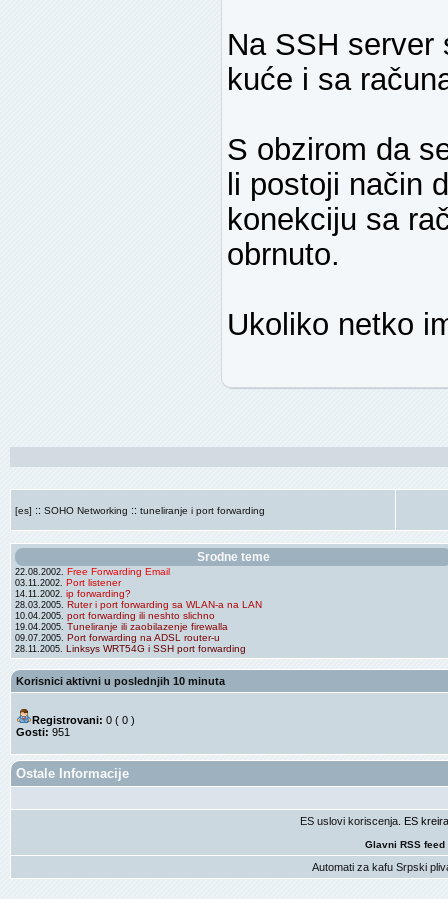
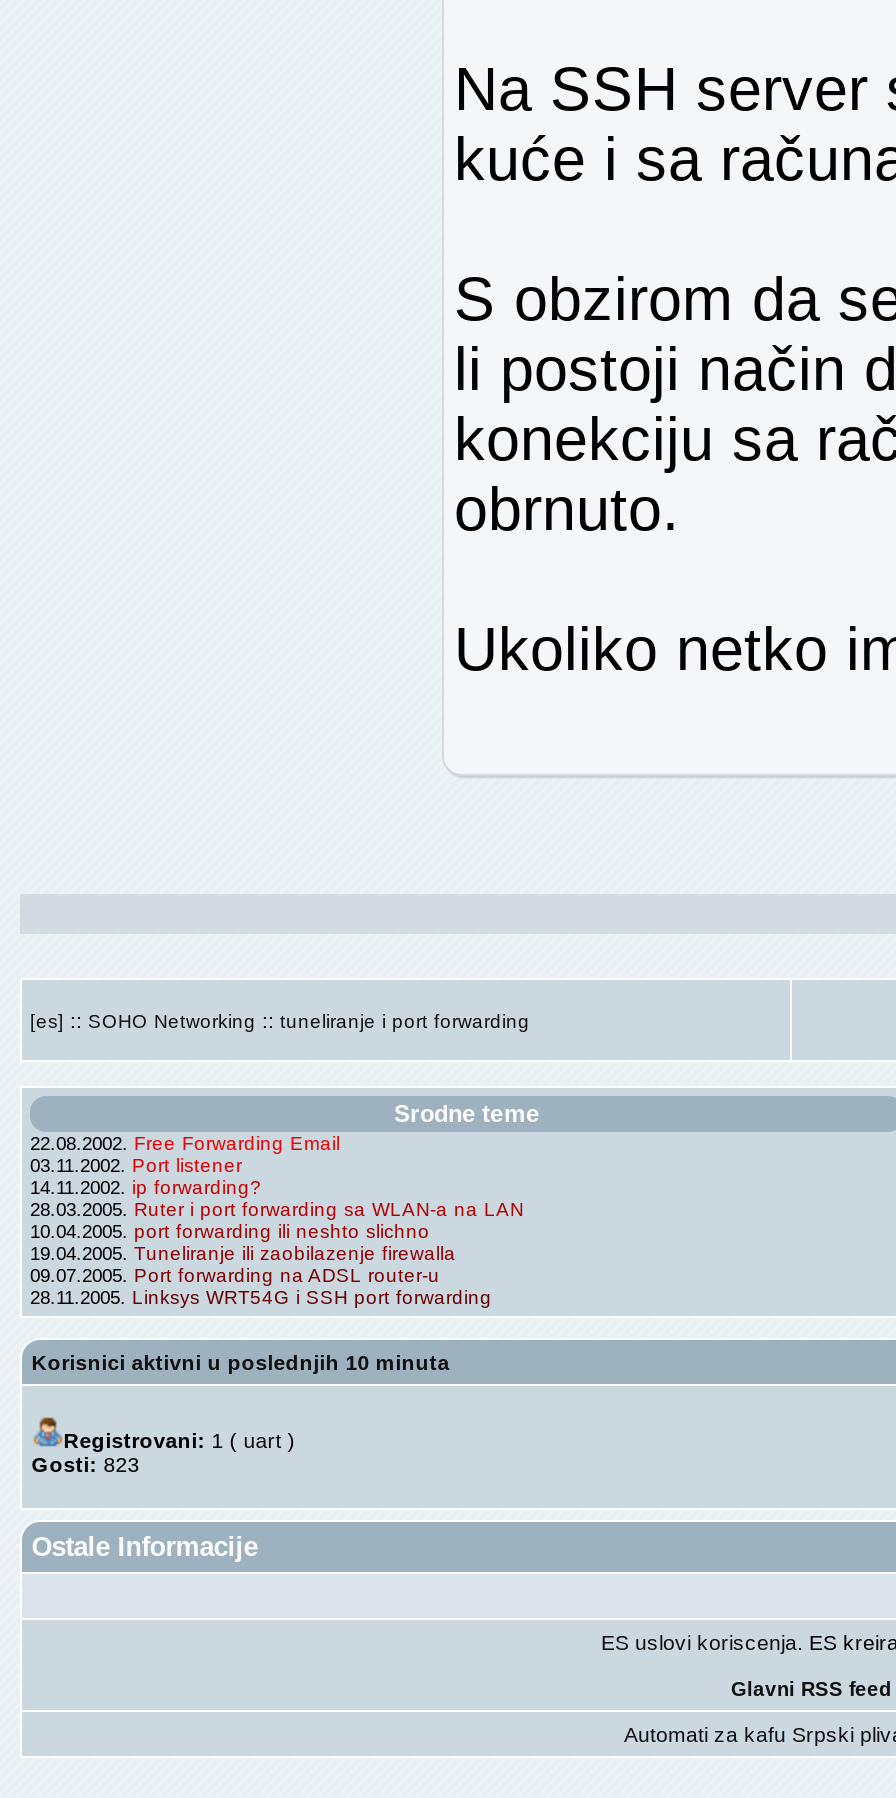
[16,714,135,738] Registrovani: 0 ( 0 ) | Gosti:951 -> [32,1429,296,1477] Registrovani: 1 (uart) | Gosti:823

